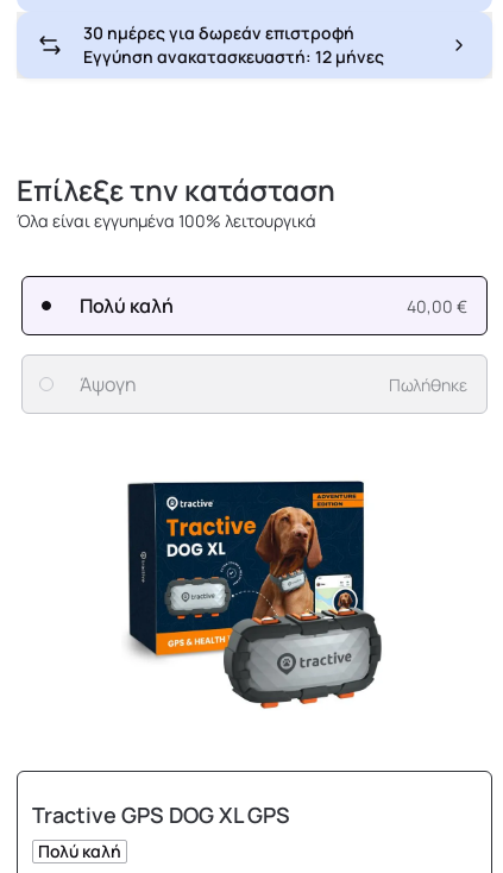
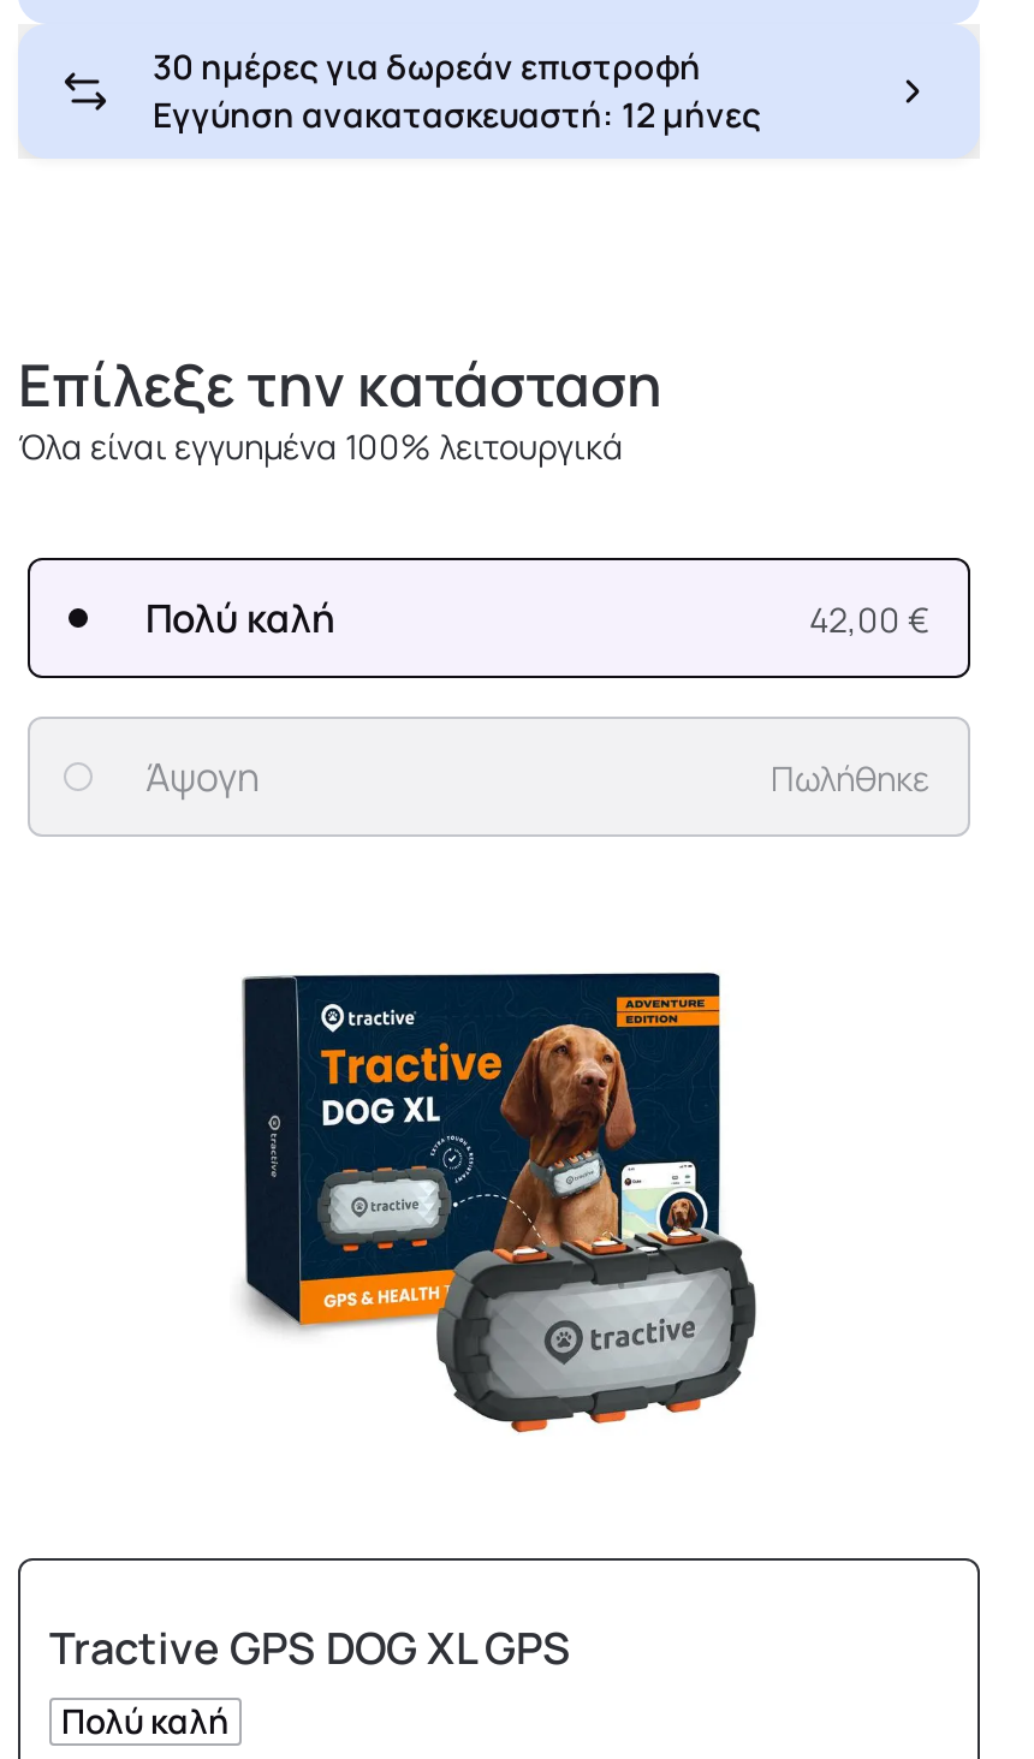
[407,295,467,318] 40,00 € -> [809,597,929,643] 42,00 €

